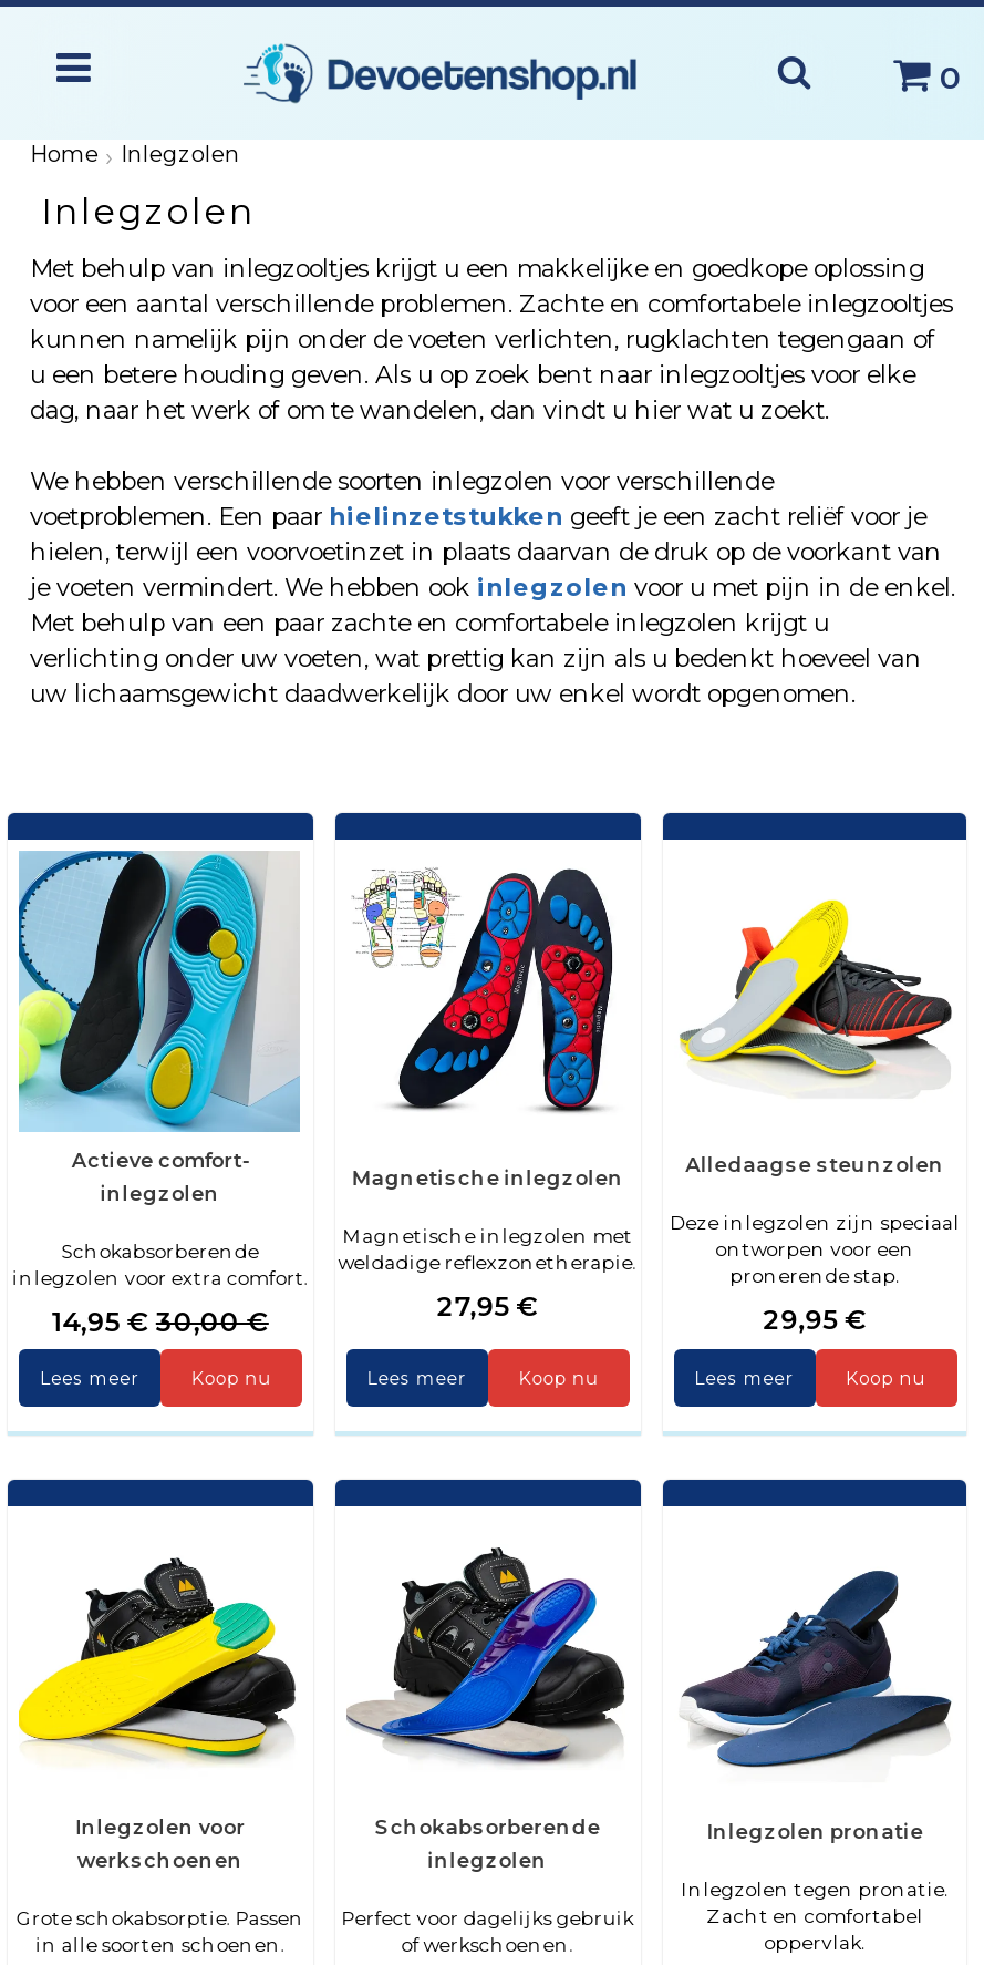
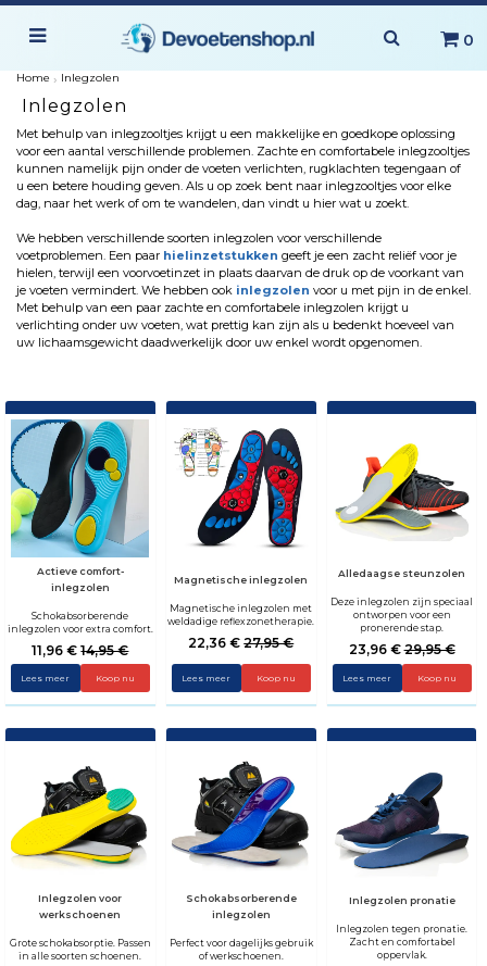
[437,1288,538,1321] 27,95 € -> [188,634,294,650] 22,36 €27,95 €
[52,1305,269,1338] 14,95 €30,00 € -> [32,642,129,658] 11,96 €14,95 €
[763,1302,867,1335] 29,95 € -> [349,641,455,657] 23,96 €29,95 €

